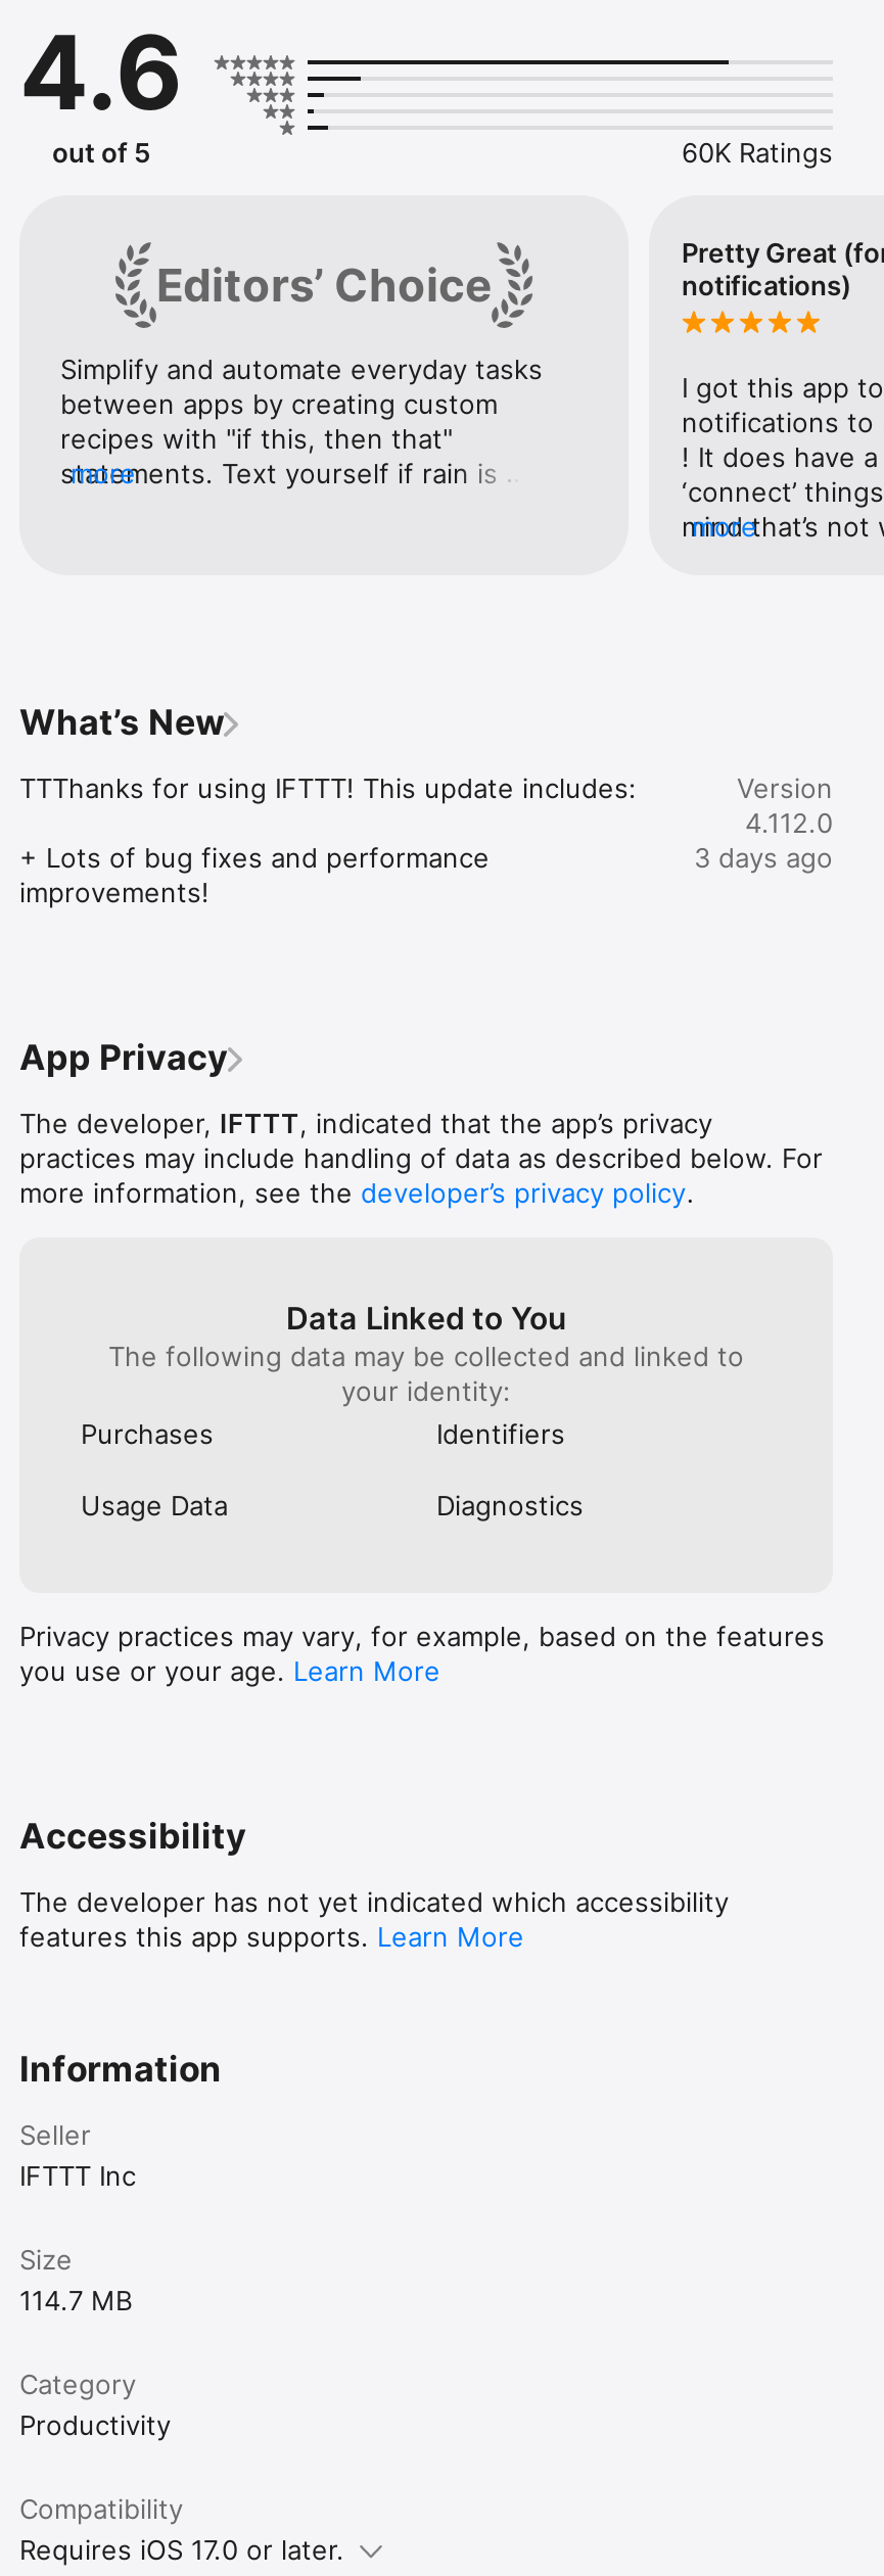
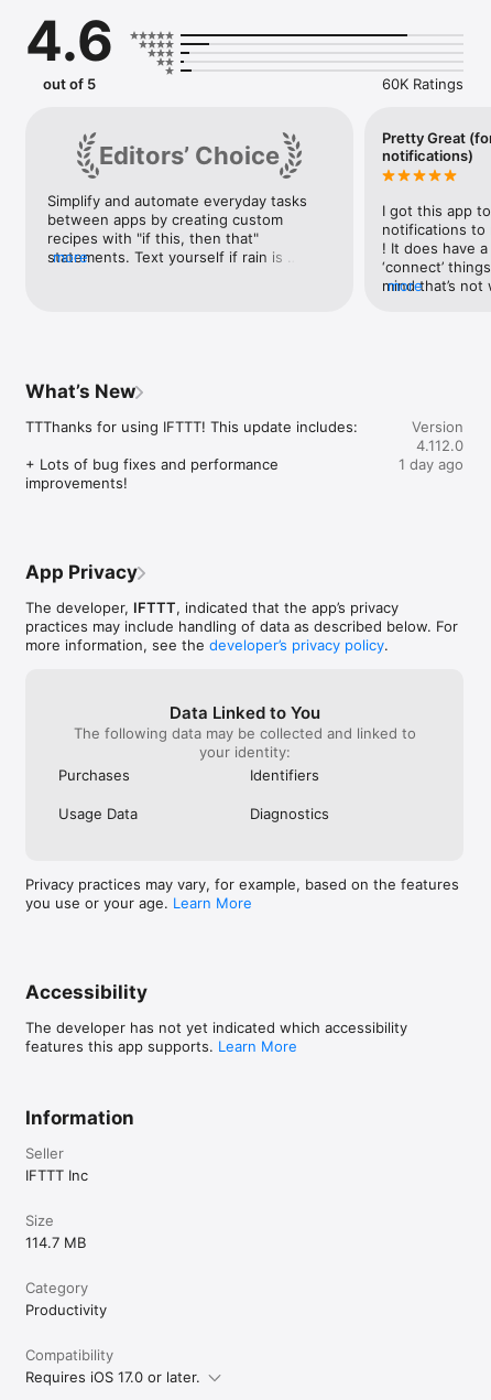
[694,841,833,874] 3 days ago -> [399,455,463,473] 1 day ago

